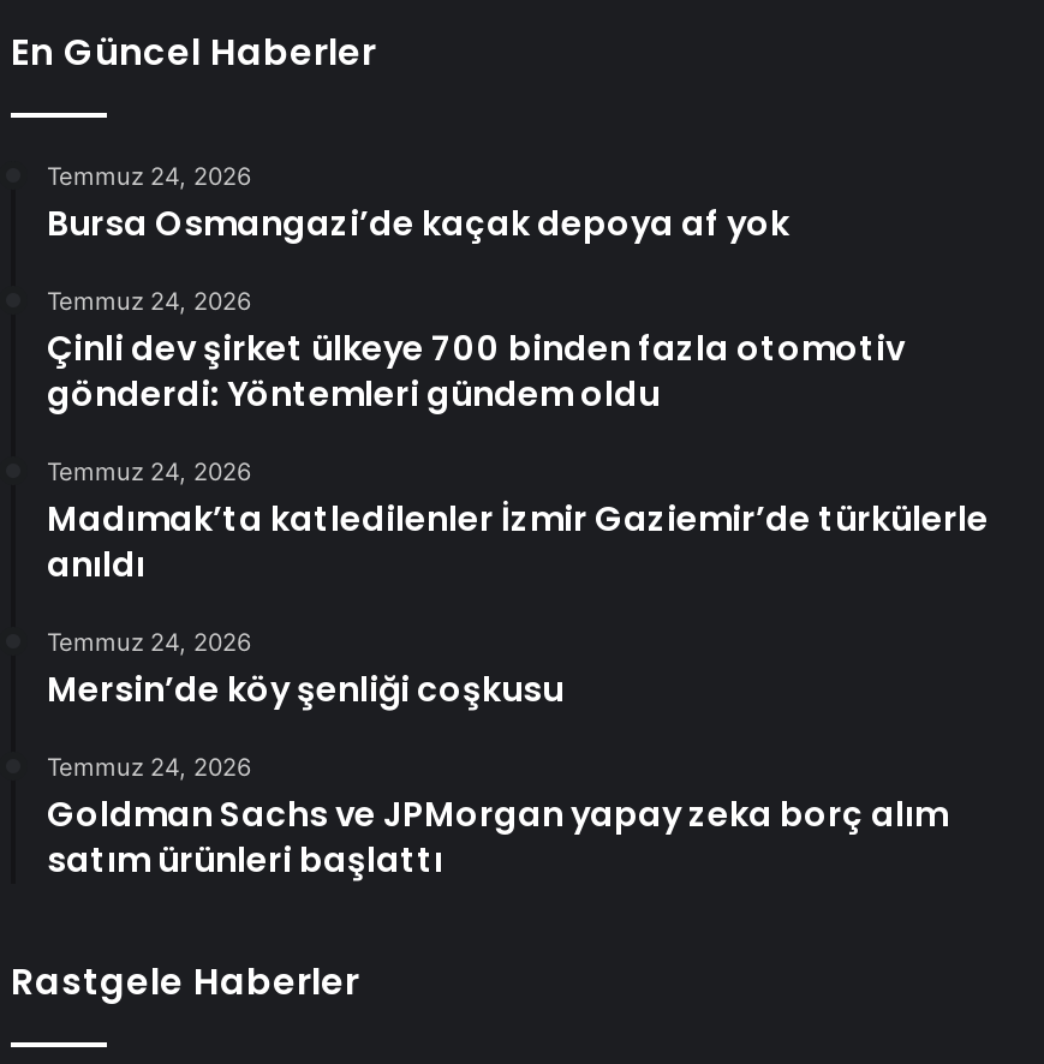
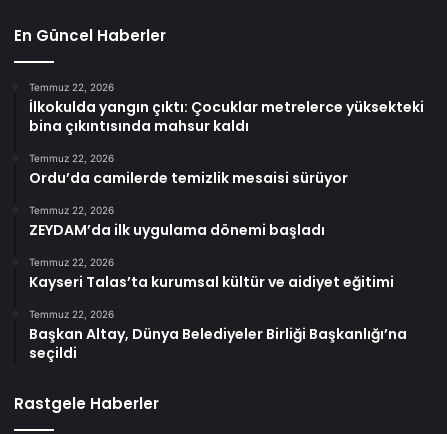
[47,161,789,247] Temmuz 24, 2026 | Bursa Osmangazi’de kaçak depoya af yok -> [29,81,424,136] Temmuz 22, 2026 | İlkokulda yangın çıktı: Çocuklar metrelerce yüksekteki | bina çıkıntısında mahsur kaldı
[47,286,905,418] Temmuz 24, 2026 | Çinli dev şirket ülkeye 700 binden fazla otomotiv | gönderdi: Yöntemleri gündem oldu -> [29,152,351,188] Temmuz 22, 2026 | Ordu’da camilerde temizlik mesaisi sürüyor
[47,456,989,588] Temmuz 24, 2026 | Madımak’ta katledilenler İzmir Gaziemir’de türkülerle | anıldı -> [29,204,325,240] Temmuz 22, 2026 | ZEYDAM’da ilk uygulama dönemi başladı
[47,627,563,713] Temmuz 24, 2026 | Mersin’de köy şenliği coşkusu -> [29,256,394,292] Temmuz 22, 2026 | Kayseri Talas’ta kurumsal kültür ve aidiyet eğitimi
[47,752,948,884] Temmuz 24, 2026 | Goldman Sachs ve JPMorgan yapay zeka borç alım | satım ürünleri başlattı -> [29,308,407,363] Temmuz 22, 2026 | Başkan Altay, Dünya Belediyeler Birliği Başkanlığı’na | seçildi

